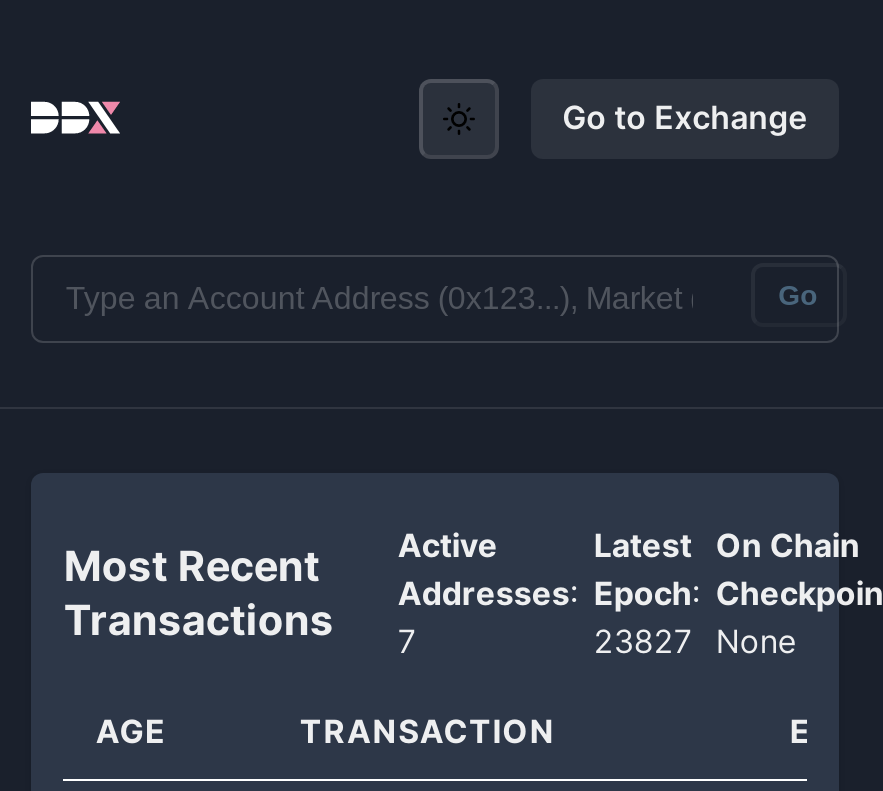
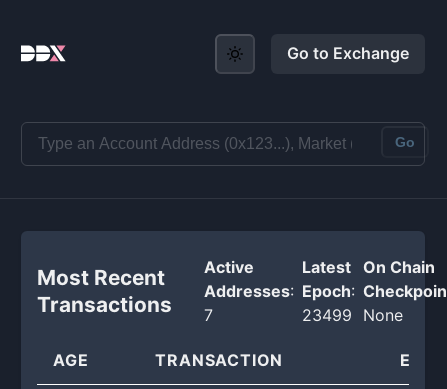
[594,622,796,662] 23827 None -> [302,305,403,325] 23499 None

